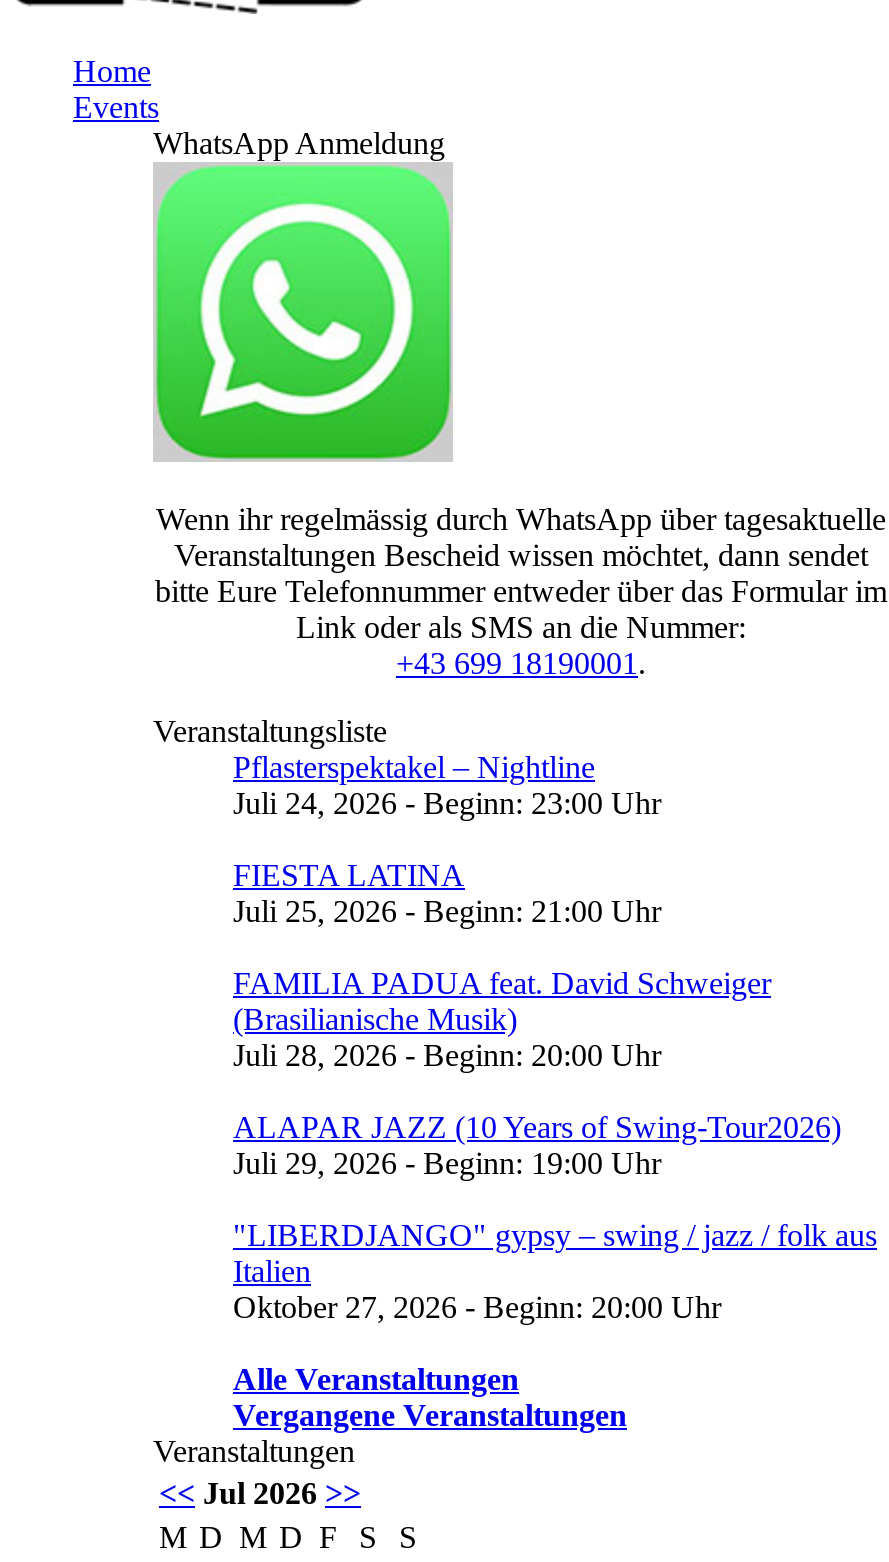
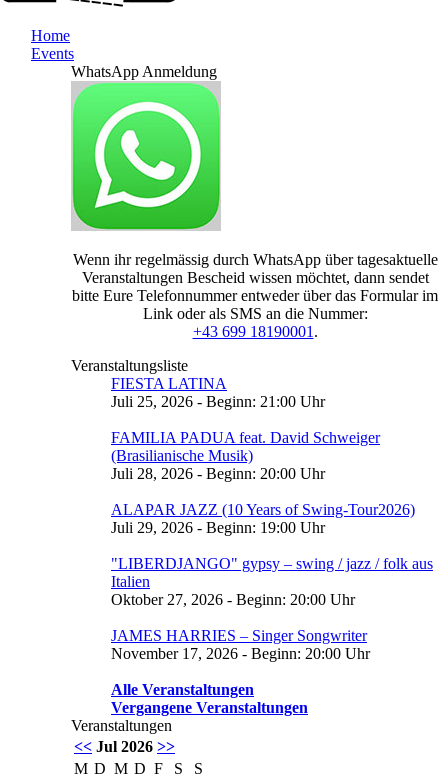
[233,750,661,820] Pflasterspektakel – Nightline | Juli 24, 2026 - Beginn: 23:00 Uhr -> none
moved [233,858,877,1324] -> [111,375,433,608]: FIESTA LATINA | Juli 25, 2026 - Beginn: 21:00 Uhr | FAMILIA PADUA feat. David Schweiger | ... | Italien | Oktober 27, 2026 - Beginn: 20:00 Uhr
none -> [111,627,370,662] JAMES HARRIES – Singer Songwriter | November 17, 2026 - Beginn: 20:00 Uhr

